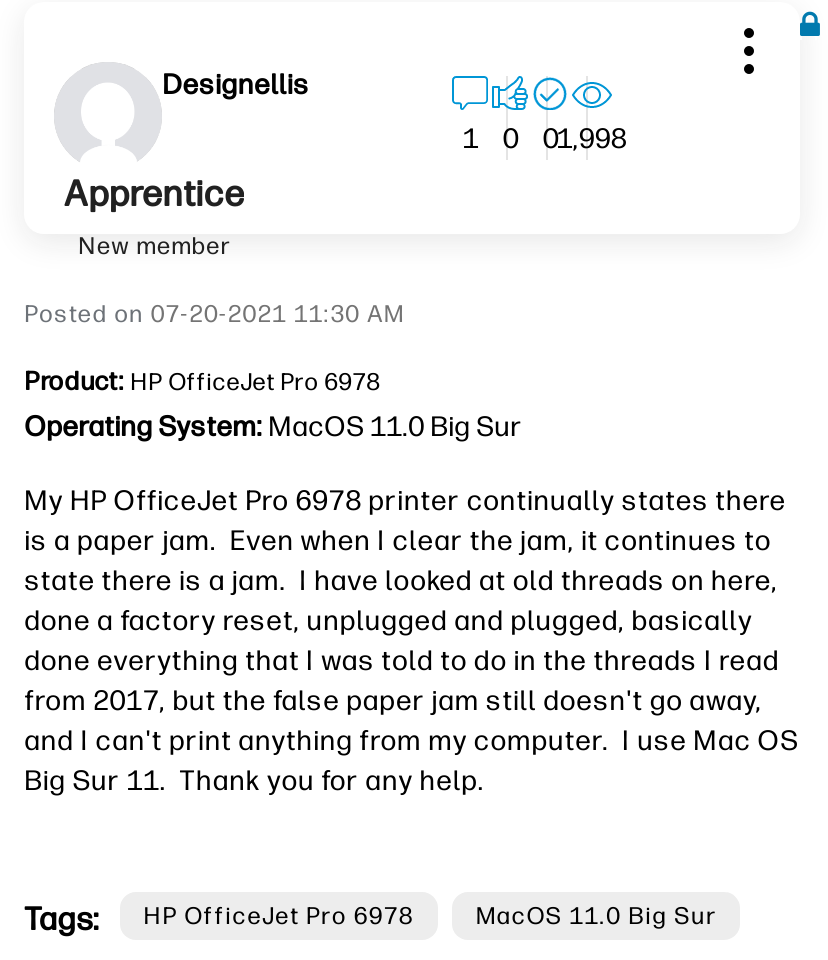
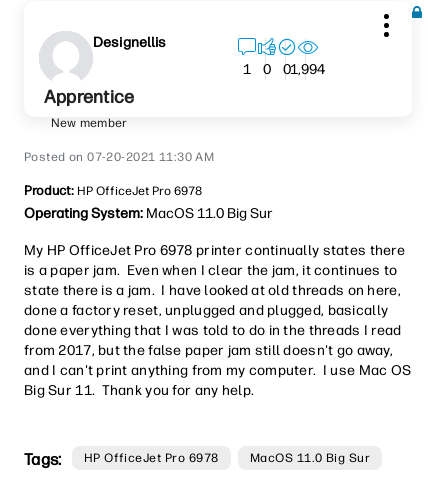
[463,121,627,156] 1 0 01,998 -> [243,60,325,78] 1 0 01,994

